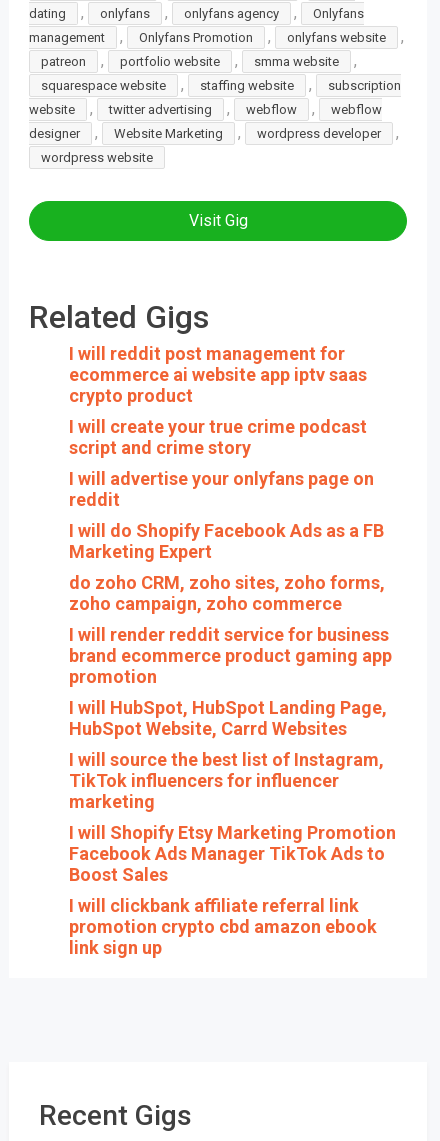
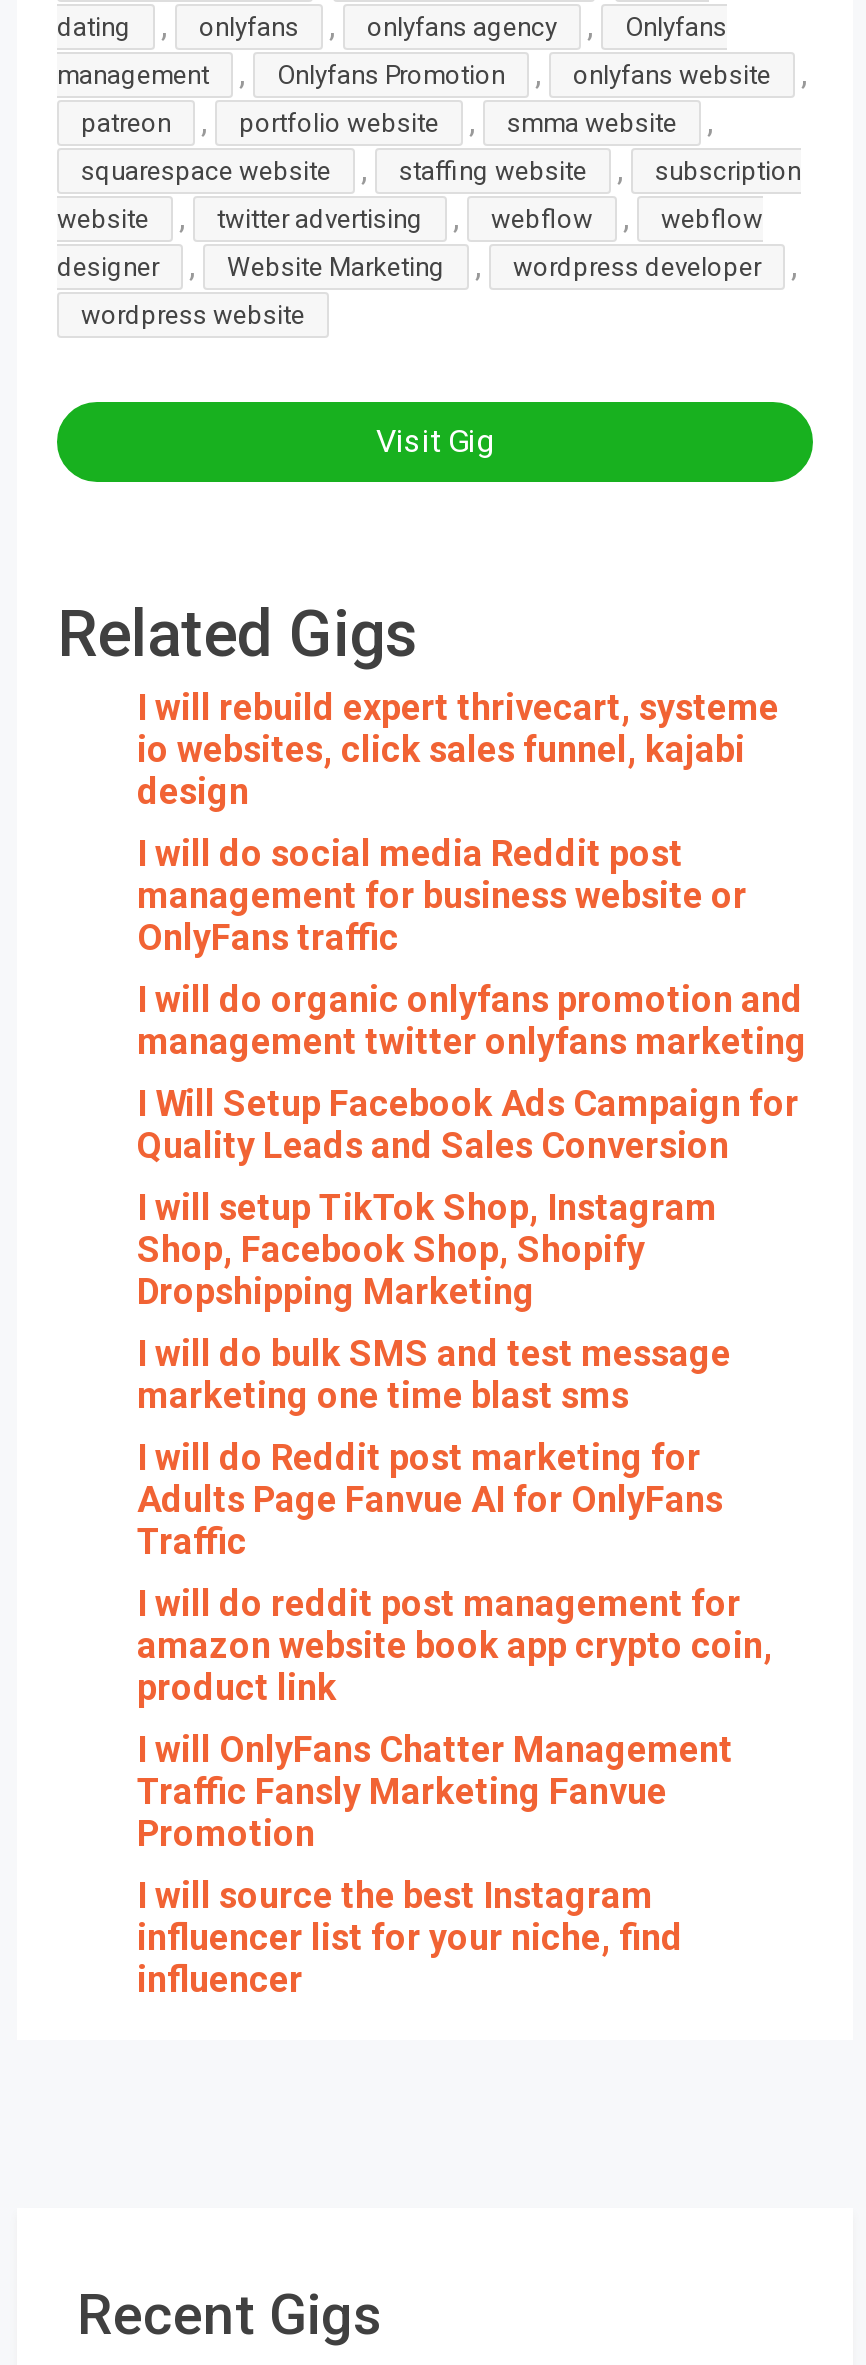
[69,343,367,406] I will reddit post management for | ecommerce ai website app iptv saas | crypto product -> [137,686,779,812] I will rebuild expert thrivecart, systeme | io websites, click sales funnel, kajabi | design
[69,416,367,458] I will create your true crime podcast | script and crime story -> [137,832,747,958] I will do social media Reddit post | management for business website or | OnlyFans traffic
[69,468,374,510] I will advertise your onlyfans page on | reddit -> [137,978,807,1062] I will do organic onlyfans promotion and | management twitter onlyfans marketing
[69,520,384,562] I will do Shopify Facebook Ads as a FB | Marketing Expert -> [137,1082,799,1166] I Will Setup Facebook Ads Campaign for | Quality Leads and Sales Conversion
[69,572,385,614] do zoho CRM, zoho sites, zoho forms, | zoho campaign, zoho commerce -> [137,1186,717,1312] I will setup TikTok Shop, Instagram | Shop, Facebook Shop, Shopify | Dropshipping Marketing
[69,624,392,687] I will render reddit service for business | brand ecommerce product gaming app | promotion -> [137,1332,731,1416] I will do bulk SMS and test message | marketing one time blast sms
[69,697,387,739] I will HubSpot, HubSpot Landing Page, | HubSpot Website, Carrd Websites -> [137,1436,723,1562] I will do Reddit post marketing for | Adults Page Fanvue AI for OnlyFans | Traffic
[69,749,384,812] I will source the best list of Instagram, | TikTok influencers for influencer | marketing -> [137,1582,773,1708] I will do reddit post management for | amazon website book app crypto coin, | product link
[69,822,396,885] I will Shopify Etsy Marketing Promotion | Facebook Ads Manager TikTok Ads to | Boost Sales -> [137,1728,733,1854] I will OnlyFans Chatter Management | Traffic Fansly Marketing Fanvue | Promotion
[69,895,377,958] I will clickbank affiliate referral link | promotion crypto cbd amazon ebook | link sign up -> [137,1874,683,2000] I will source the best Instagram | influencer list for your niche, find | influencer

